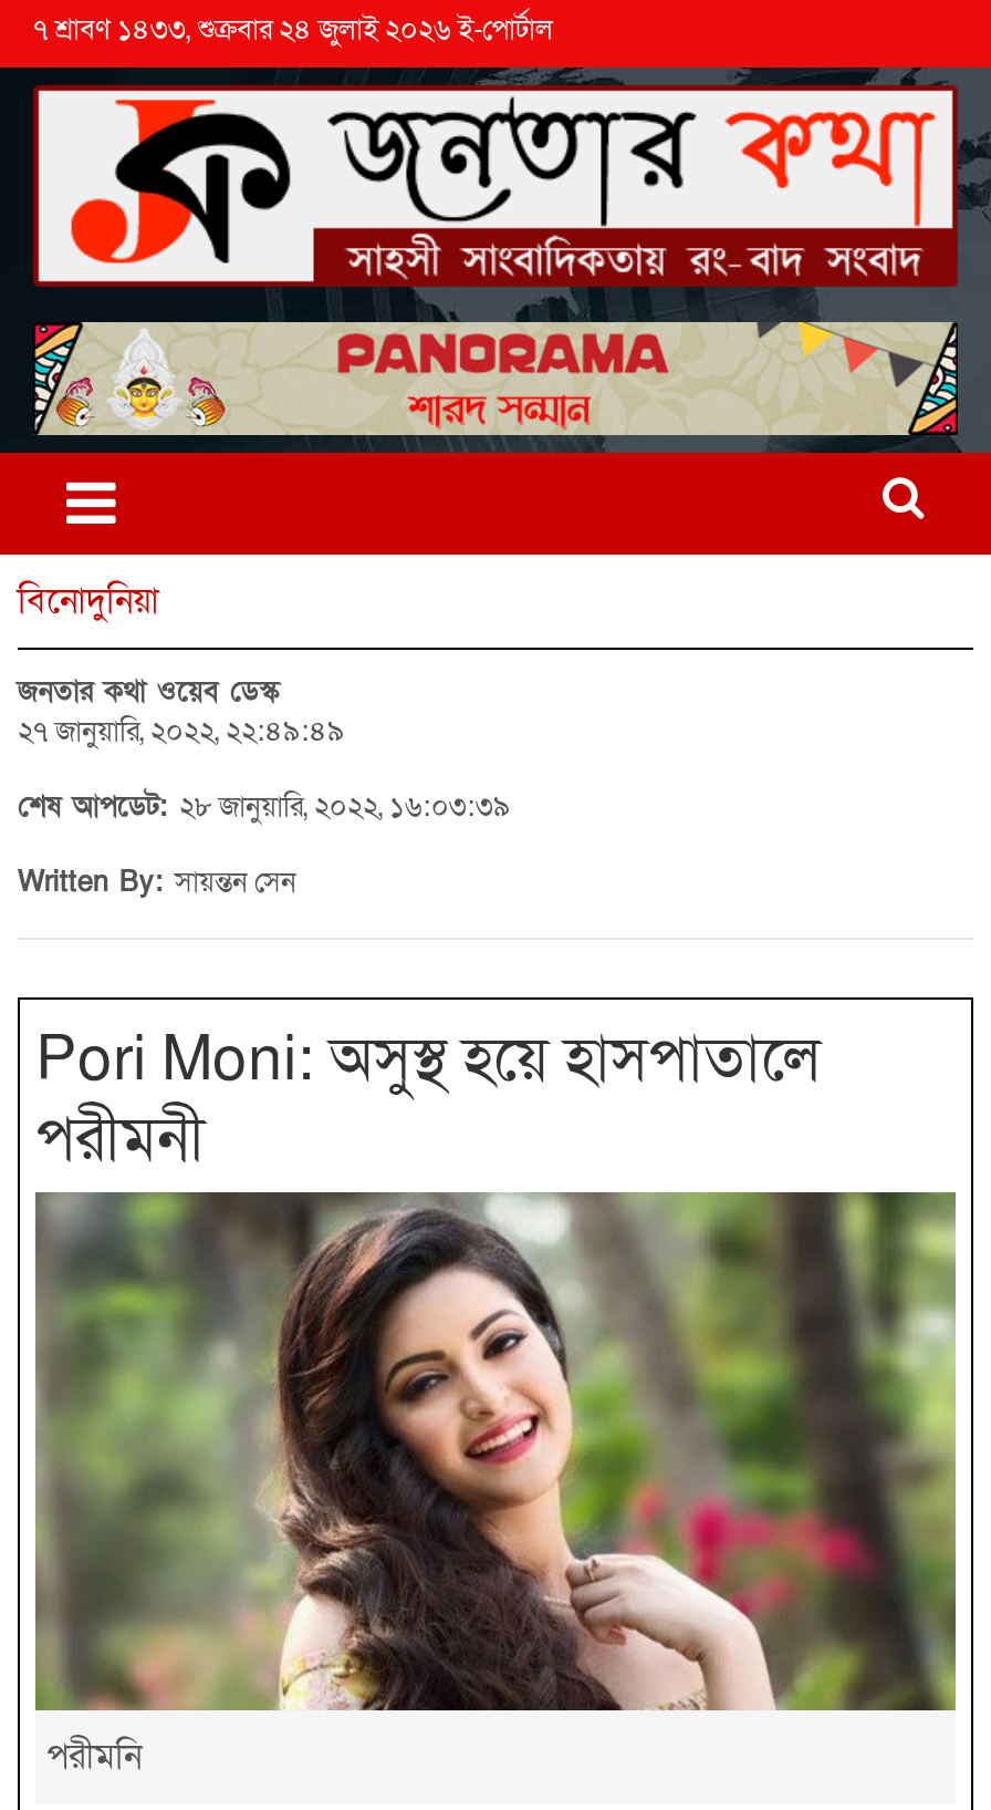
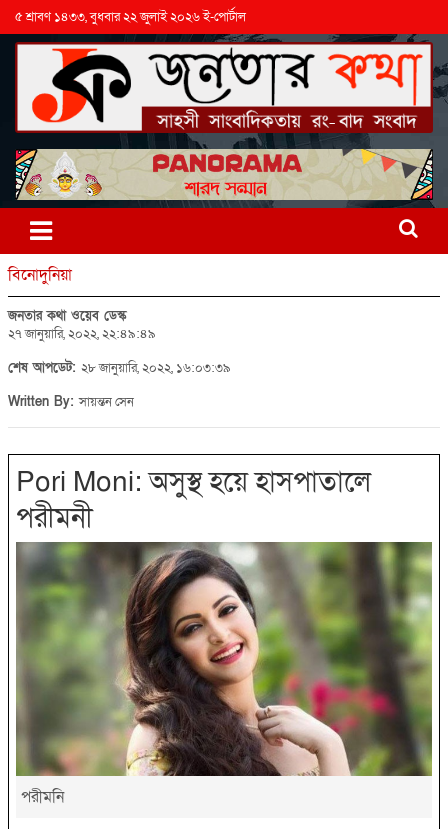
[33,10,553,50] ৭ শ্রাবণ ১৪৩৩, শুক্রবার ২৪ জুলাই ২০২৬ ই-পোর্টাল -> [15,8,246,26] ৫ শ্রাবণ ১৪৩৩, বুধবার ২২ জুলাই ২০২৬ ই-পোর্টাল

